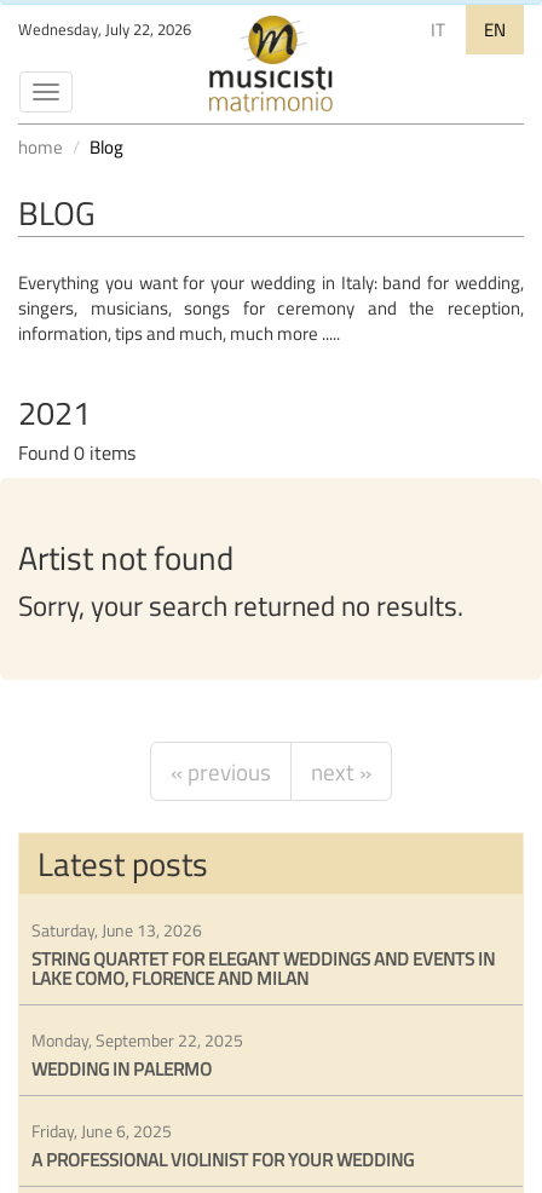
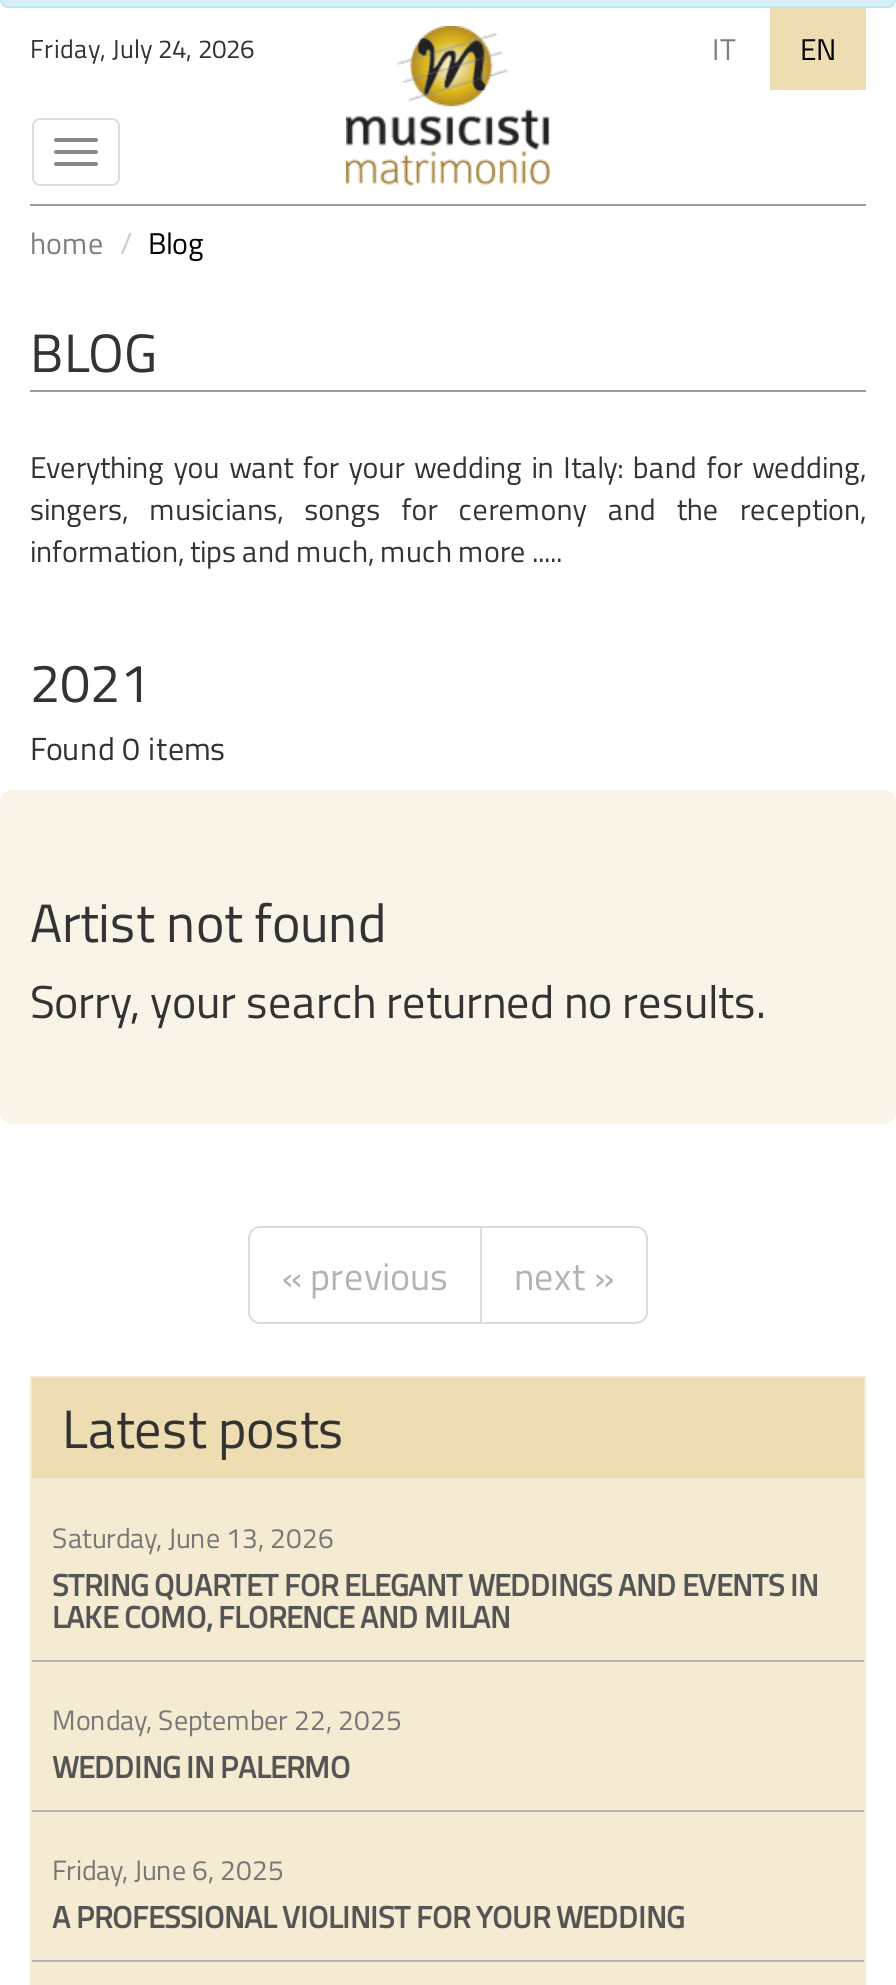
[18,17,191,41] Wednesday, July 22, 2026 -> [30,28,254,68] Friday, July 24, 2026

